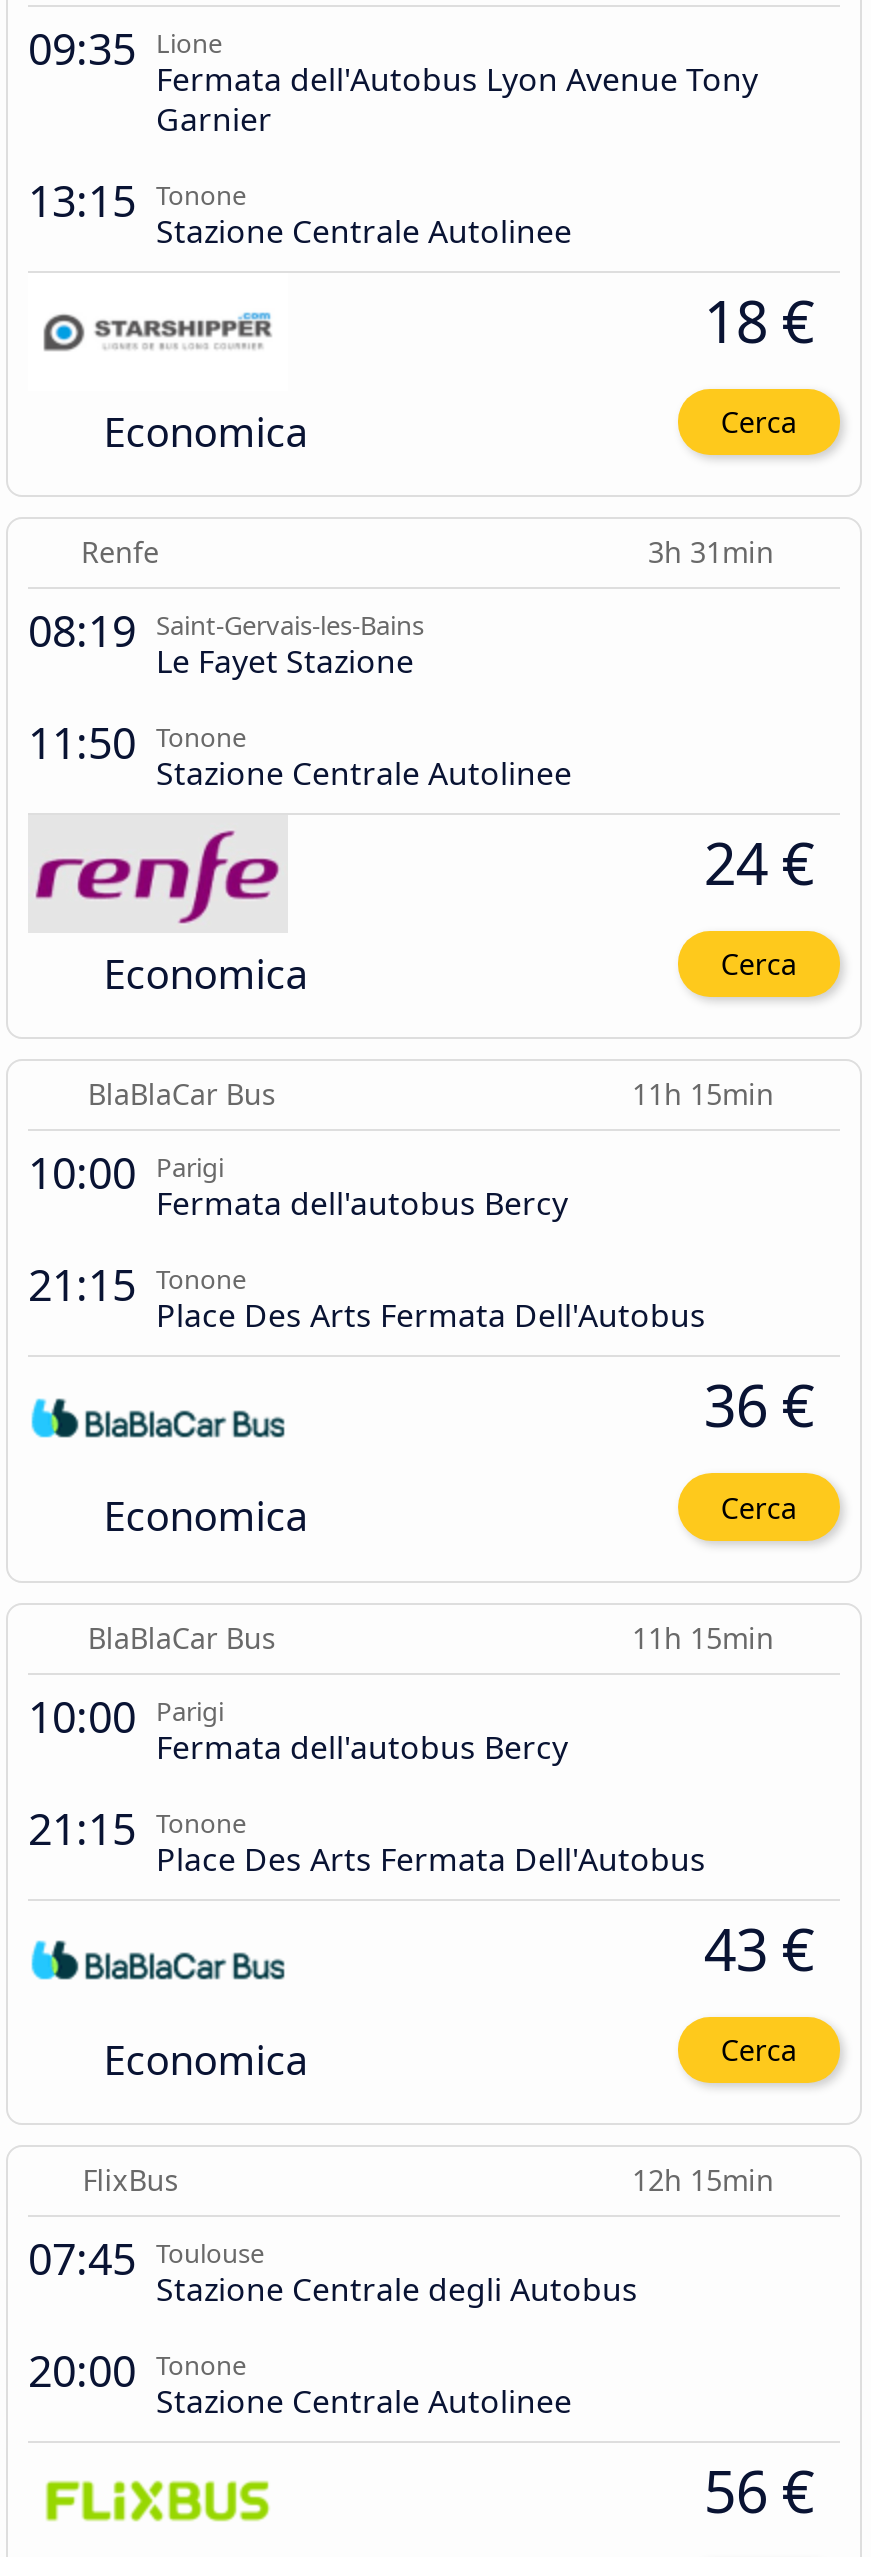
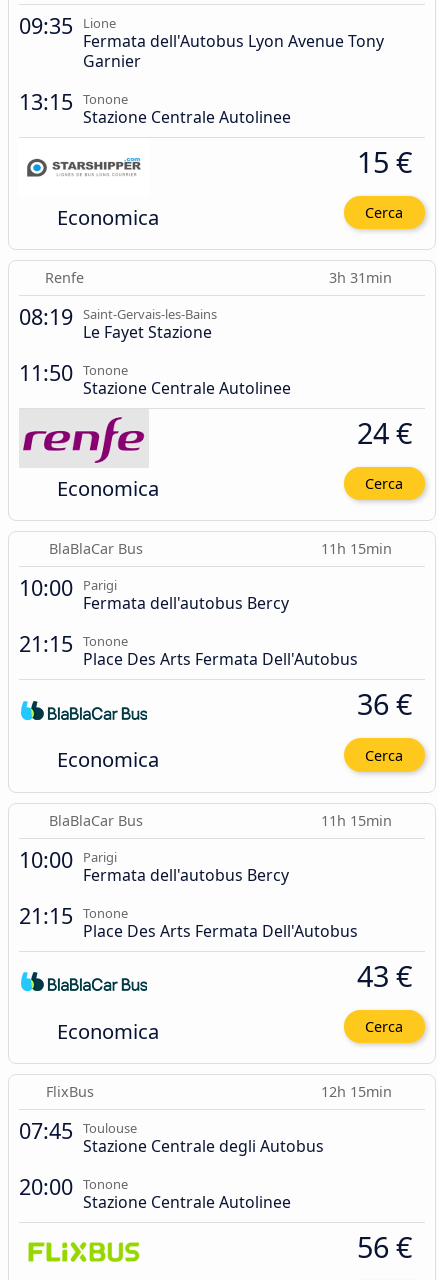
[704,280,814,358] 18 € -> [357,142,412,181] 15 €

